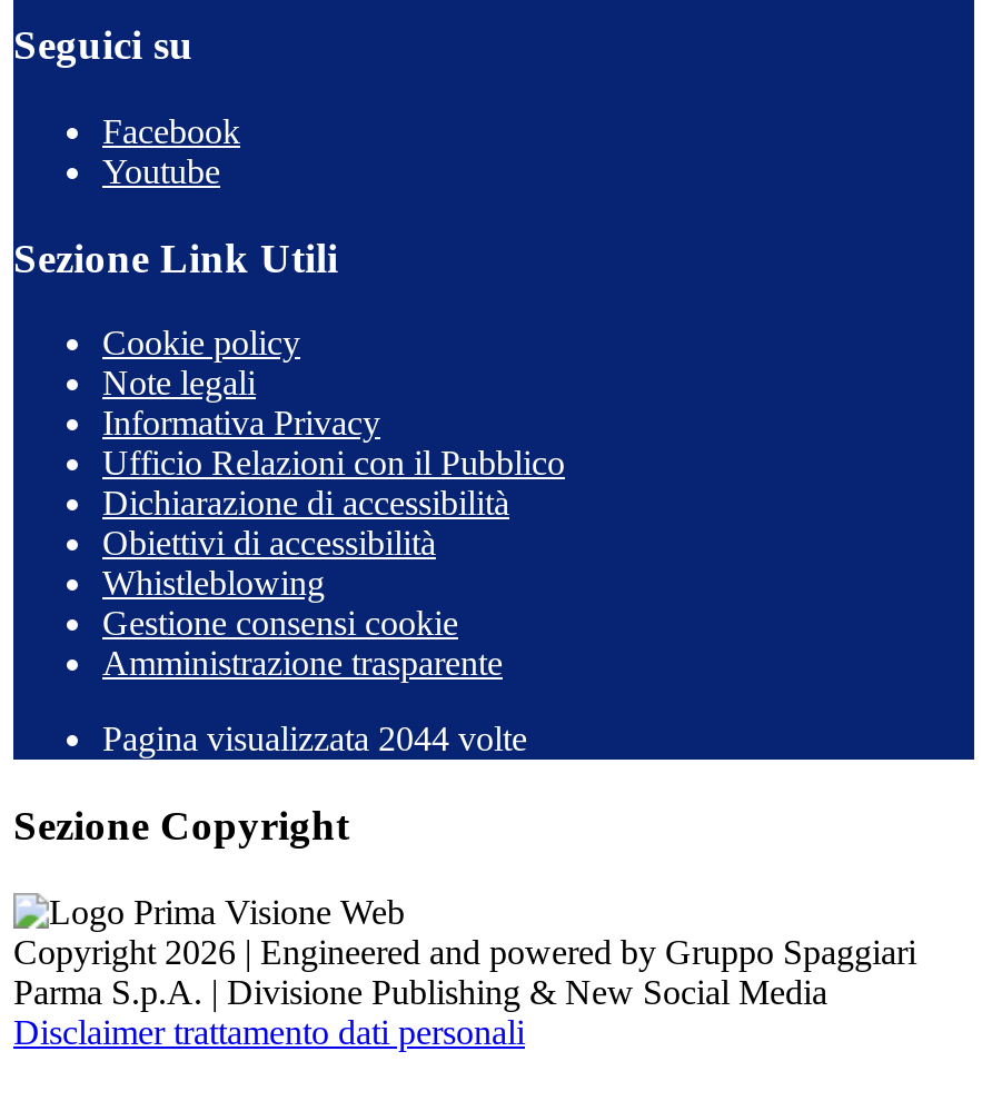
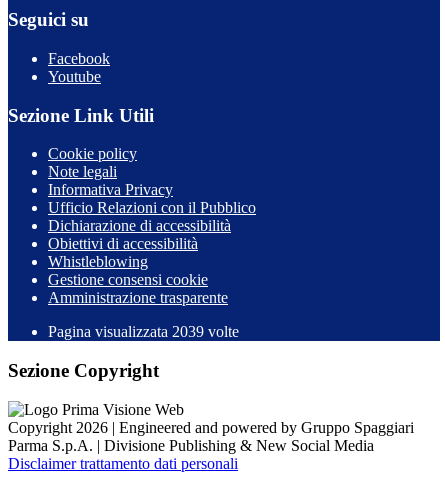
[102,720,527,758] Pagina visualizzata 2044 volte -> [48,323,239,340] Pagina visualizzata 2039 volte

